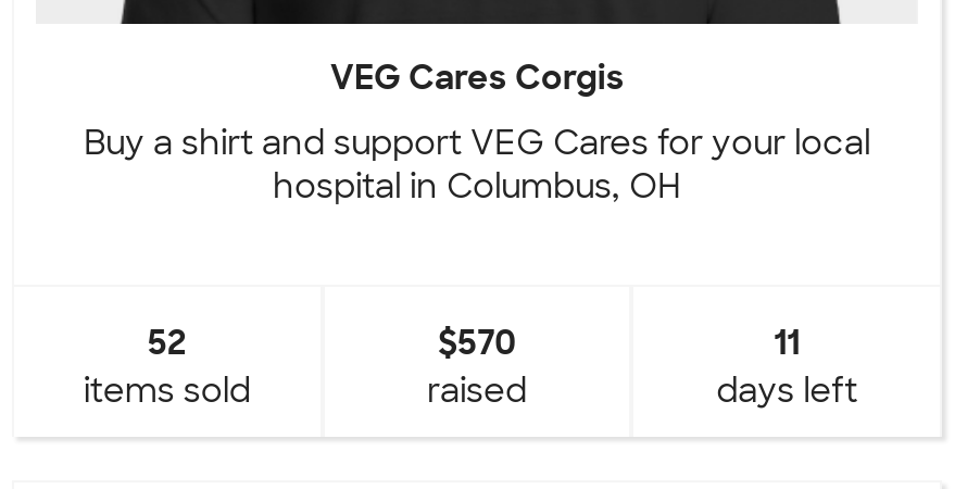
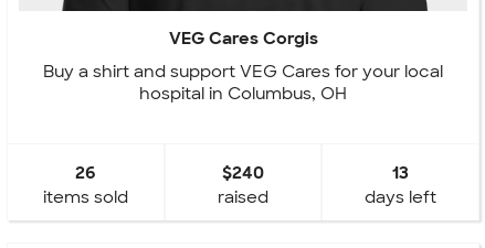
[147,320,186,364] 52 -> [75,162,96,185] 26
[438,320,516,364] $570 -> [222,162,264,185] $240
[774,320,800,364] 11 -> [392,162,409,185] 13

